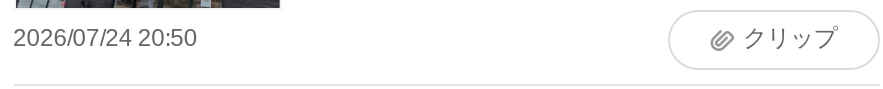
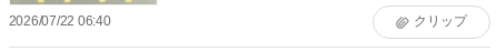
[13,25,197,53] 2026/07/24 20:50 -> [8,14,111,29] 2026/07/22 06:40

